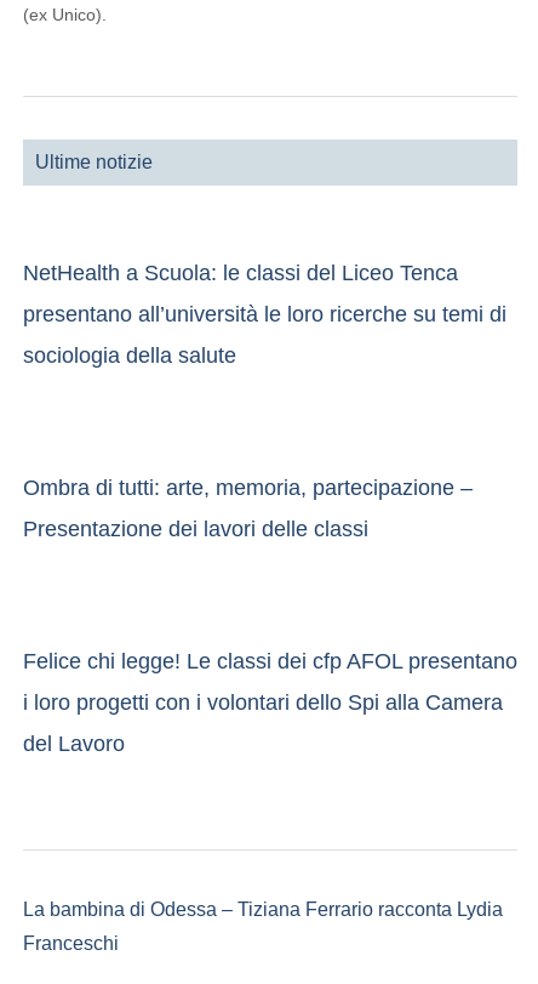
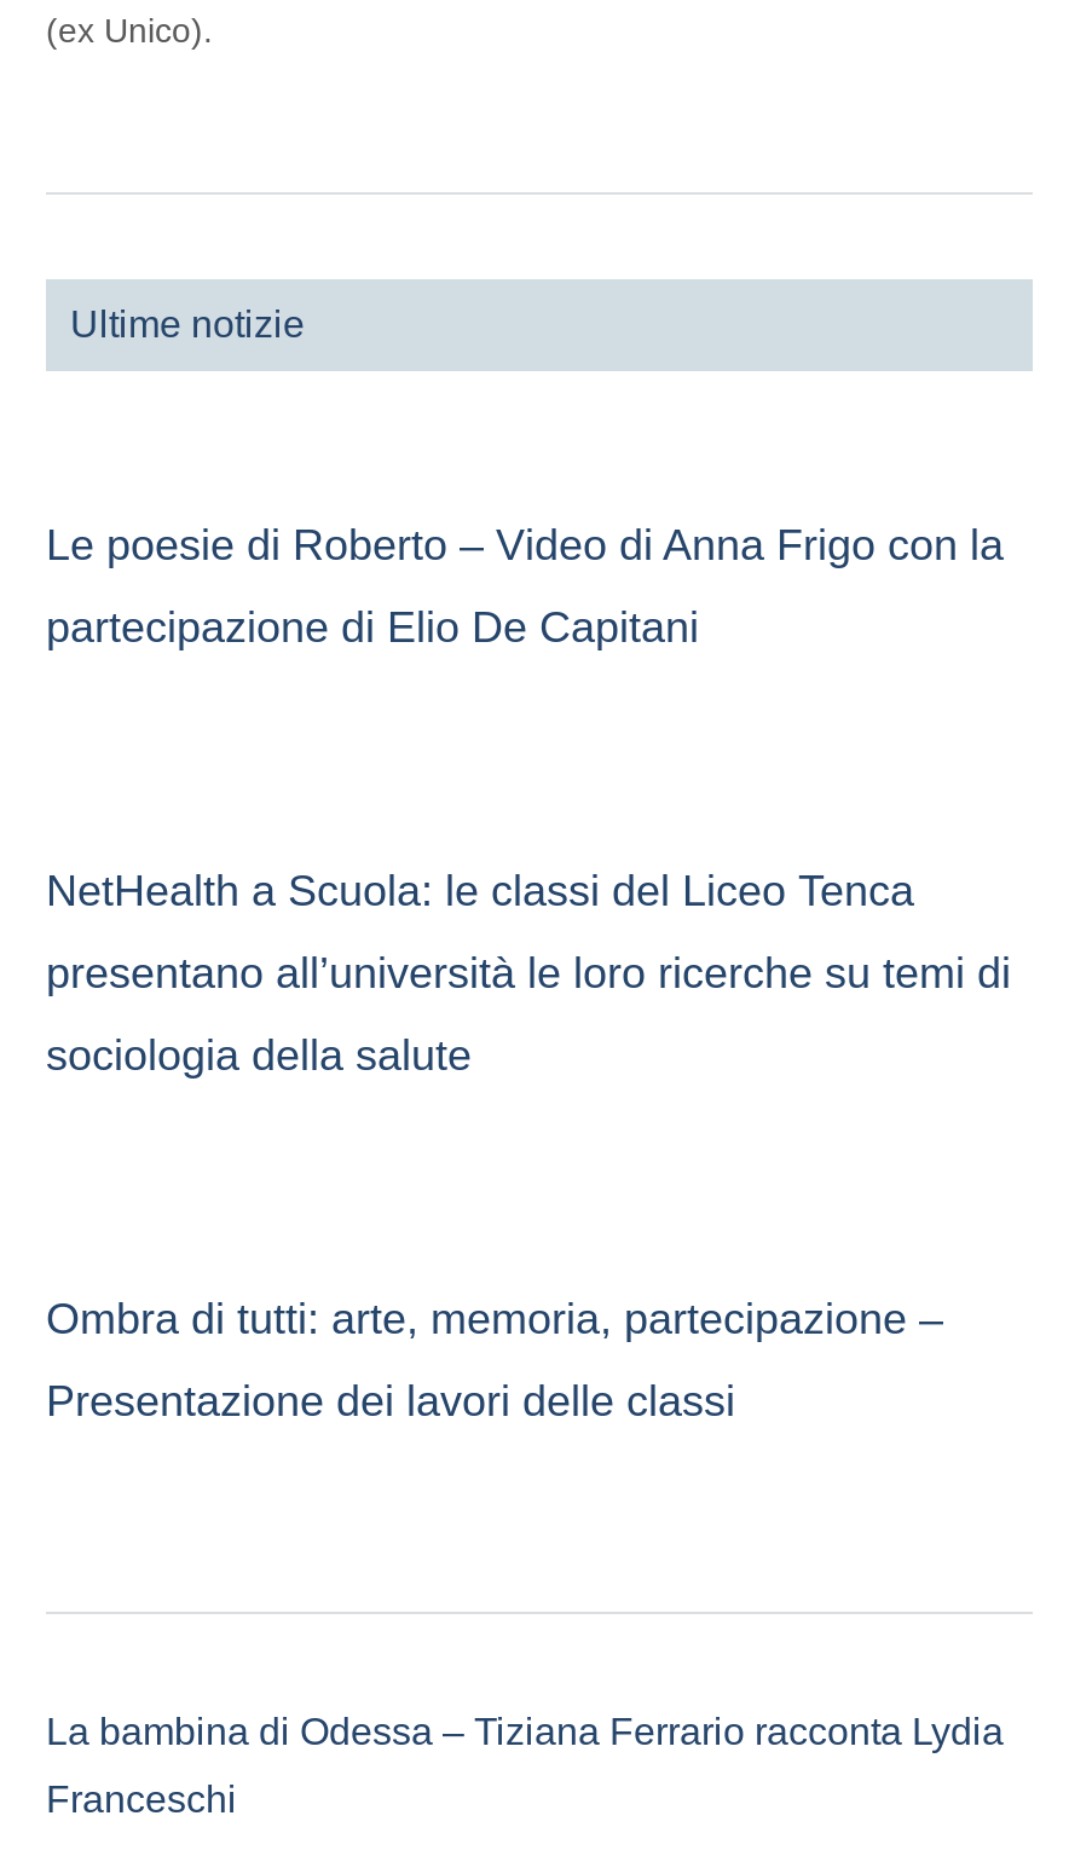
none -> [46,520,1004,651] Le poesie di Roberto – Video di Anna Frigo con la | partecipazione di Elio De Capitani
moved [23,261,506,541] -> [46,866,1011,1425]: NetHealth a Scuola: le classi del Liceo Tenca | presentano all’università le loro ricerche su temi di | sociologia della salute | Ombra di tutti: arte, memoria, partecipazione – | Presentazione dei lavori delle classi
[23,649,517,756] Felice chi legge! Le classi dei cfp AFOL presentano | i loro progetti con i volontari dello Spi alla Camera | del Lavoro -> none

